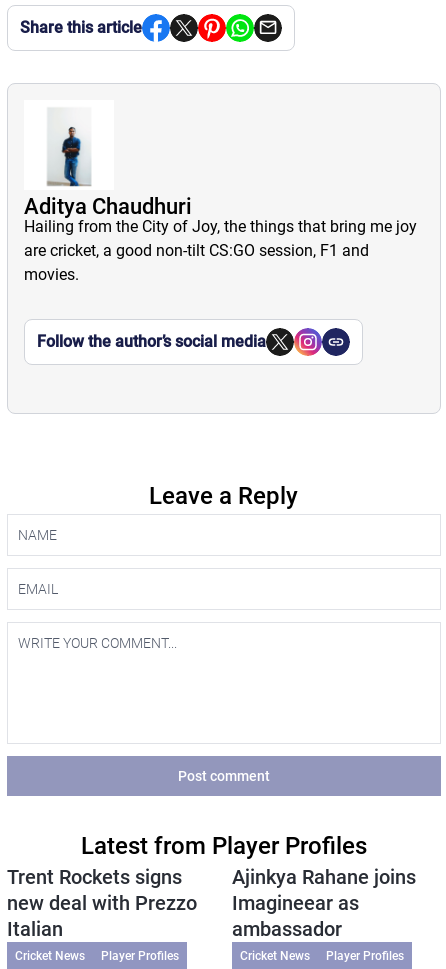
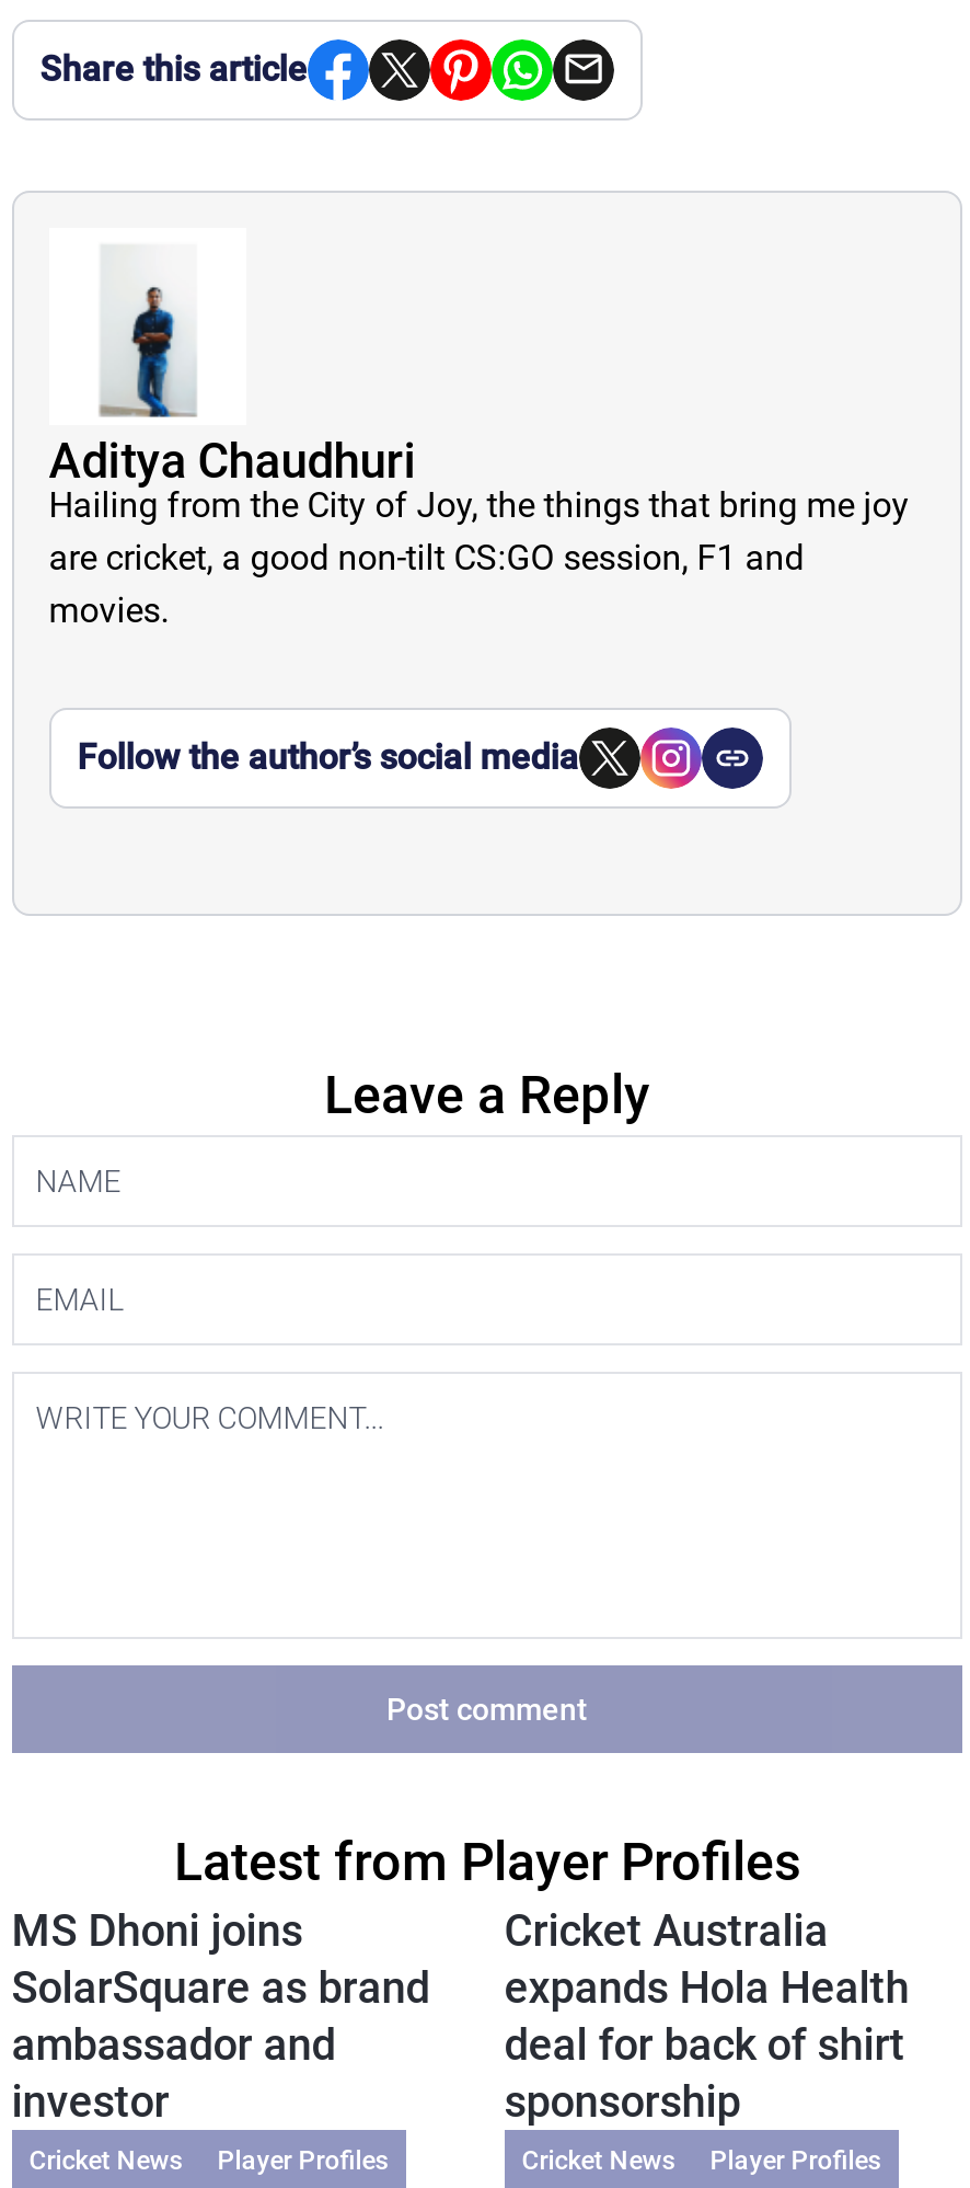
[7,864,197,940] Trent Rockets signs | new deal with Prezzo | Italian -> [11,1904,430,2128] MS Dhoni joins | SolarSquare as brand | ambassador and | investor
[232,864,416,940] Ajinkya Rahane joins | Imagineear as | ambassador -> [504,1904,909,2128] Cricket Australia | expands Hola Health | deal for back of shirt | sponsorship

